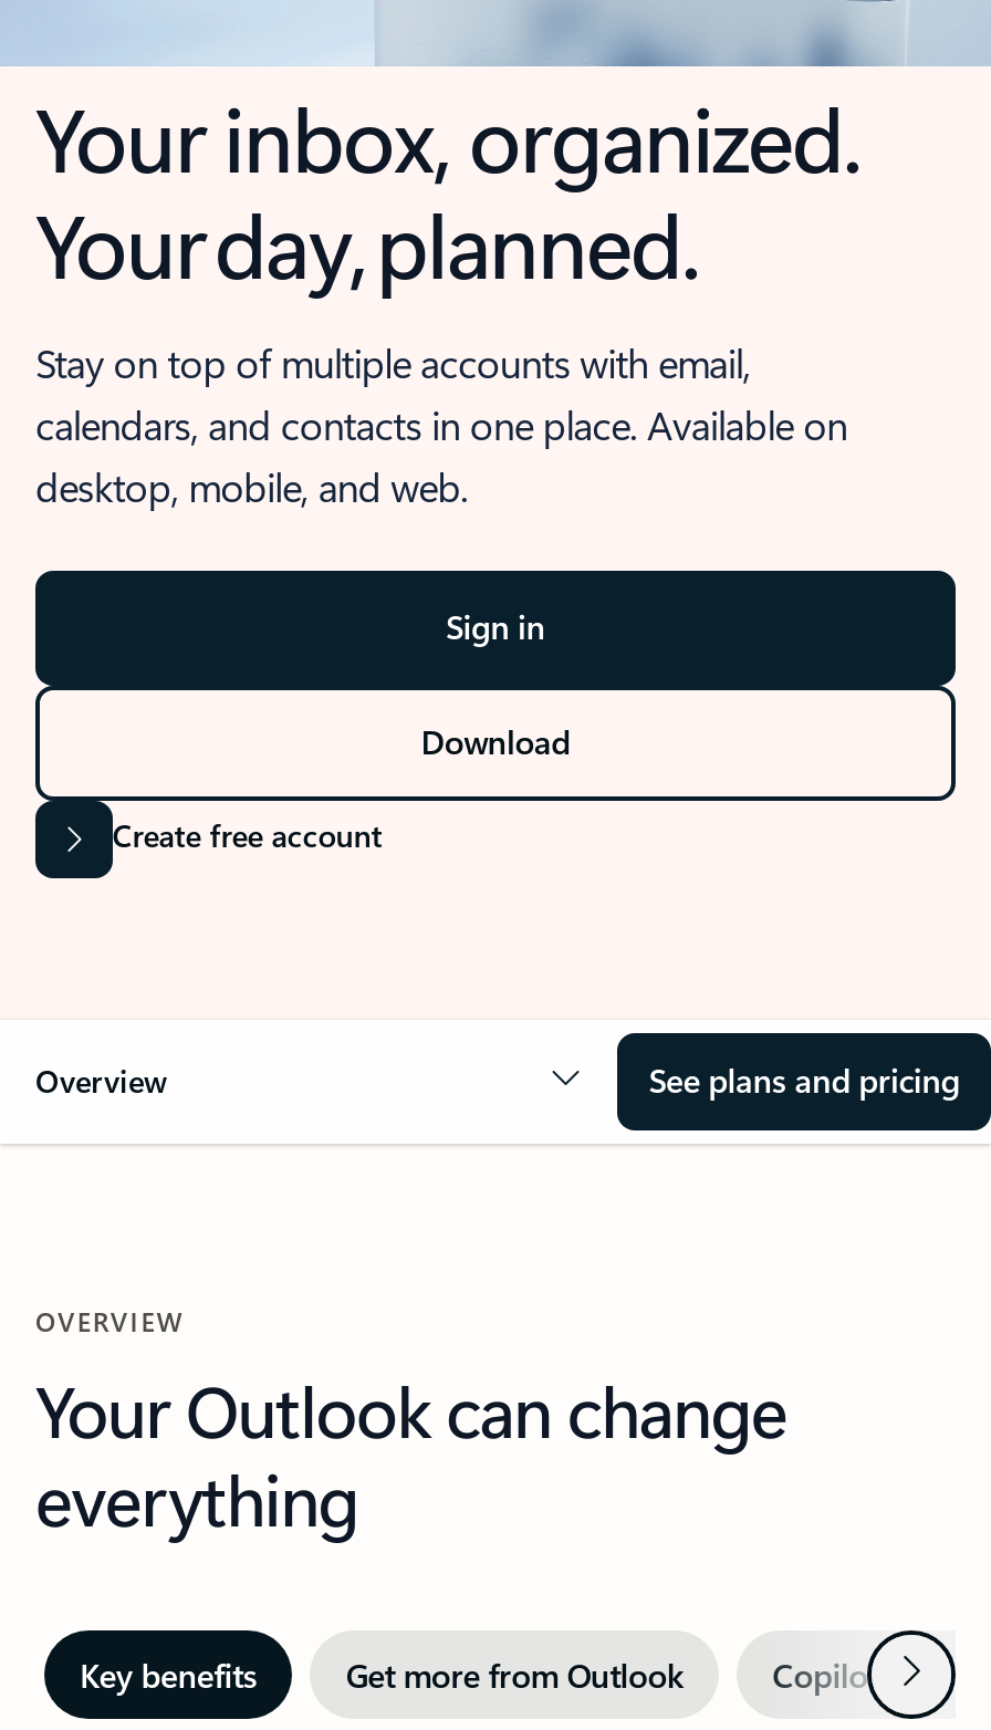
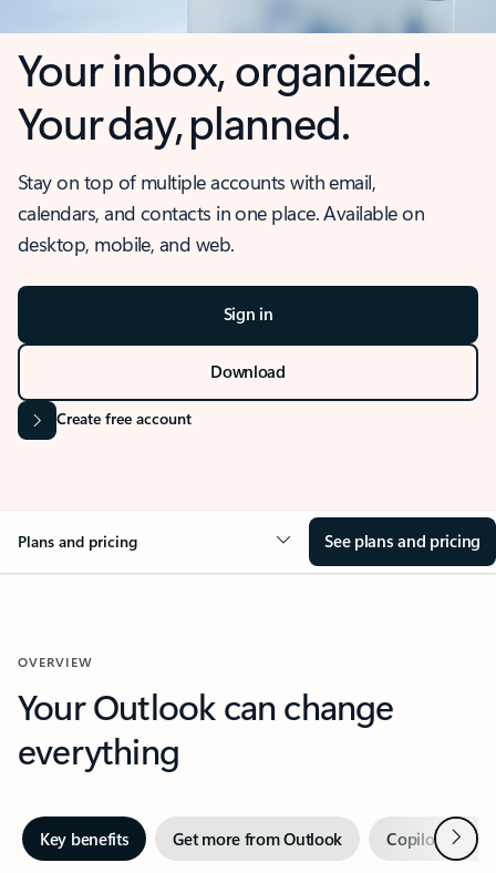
[35,1060,168,1102] Overview -> [18,531,137,552] Plans and pricing

